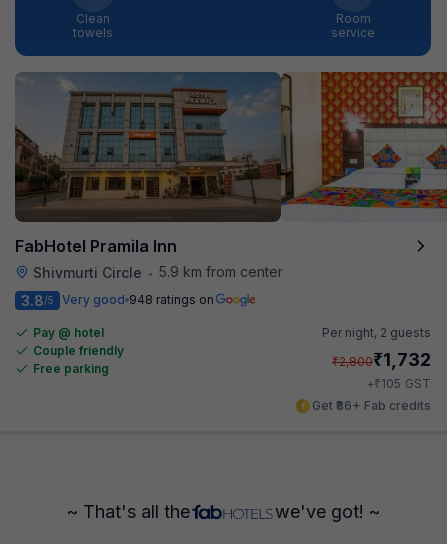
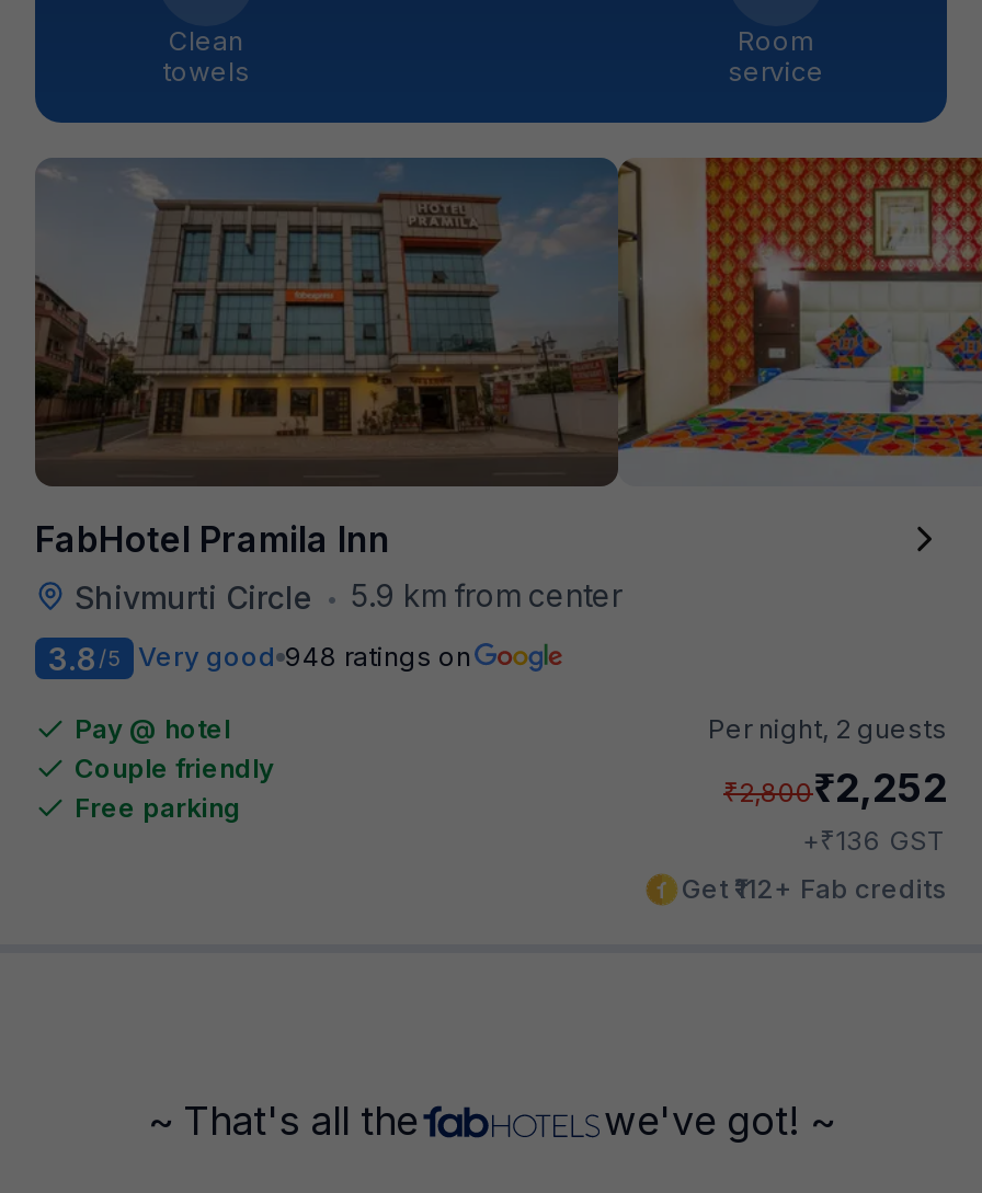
[332,346,431,370] ₹2,800₹1,732 -> [723,759,947,812] ₹2,800₹2,252
[366,374,431,391] +₹105 GST -> [802,821,947,858] +₹136 GST
[312,397,431,412] Get ₹86+ Fab credits -> [682,871,947,904] Get ₹112+ Fab credits

